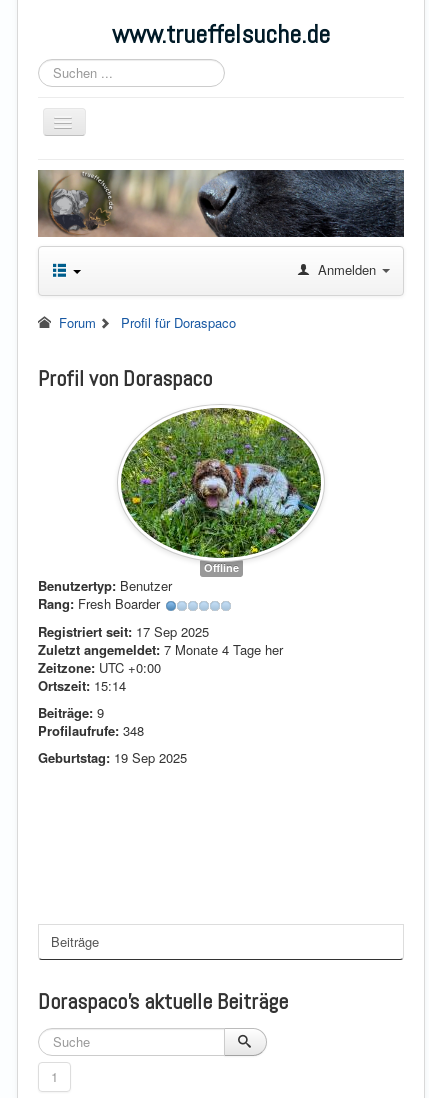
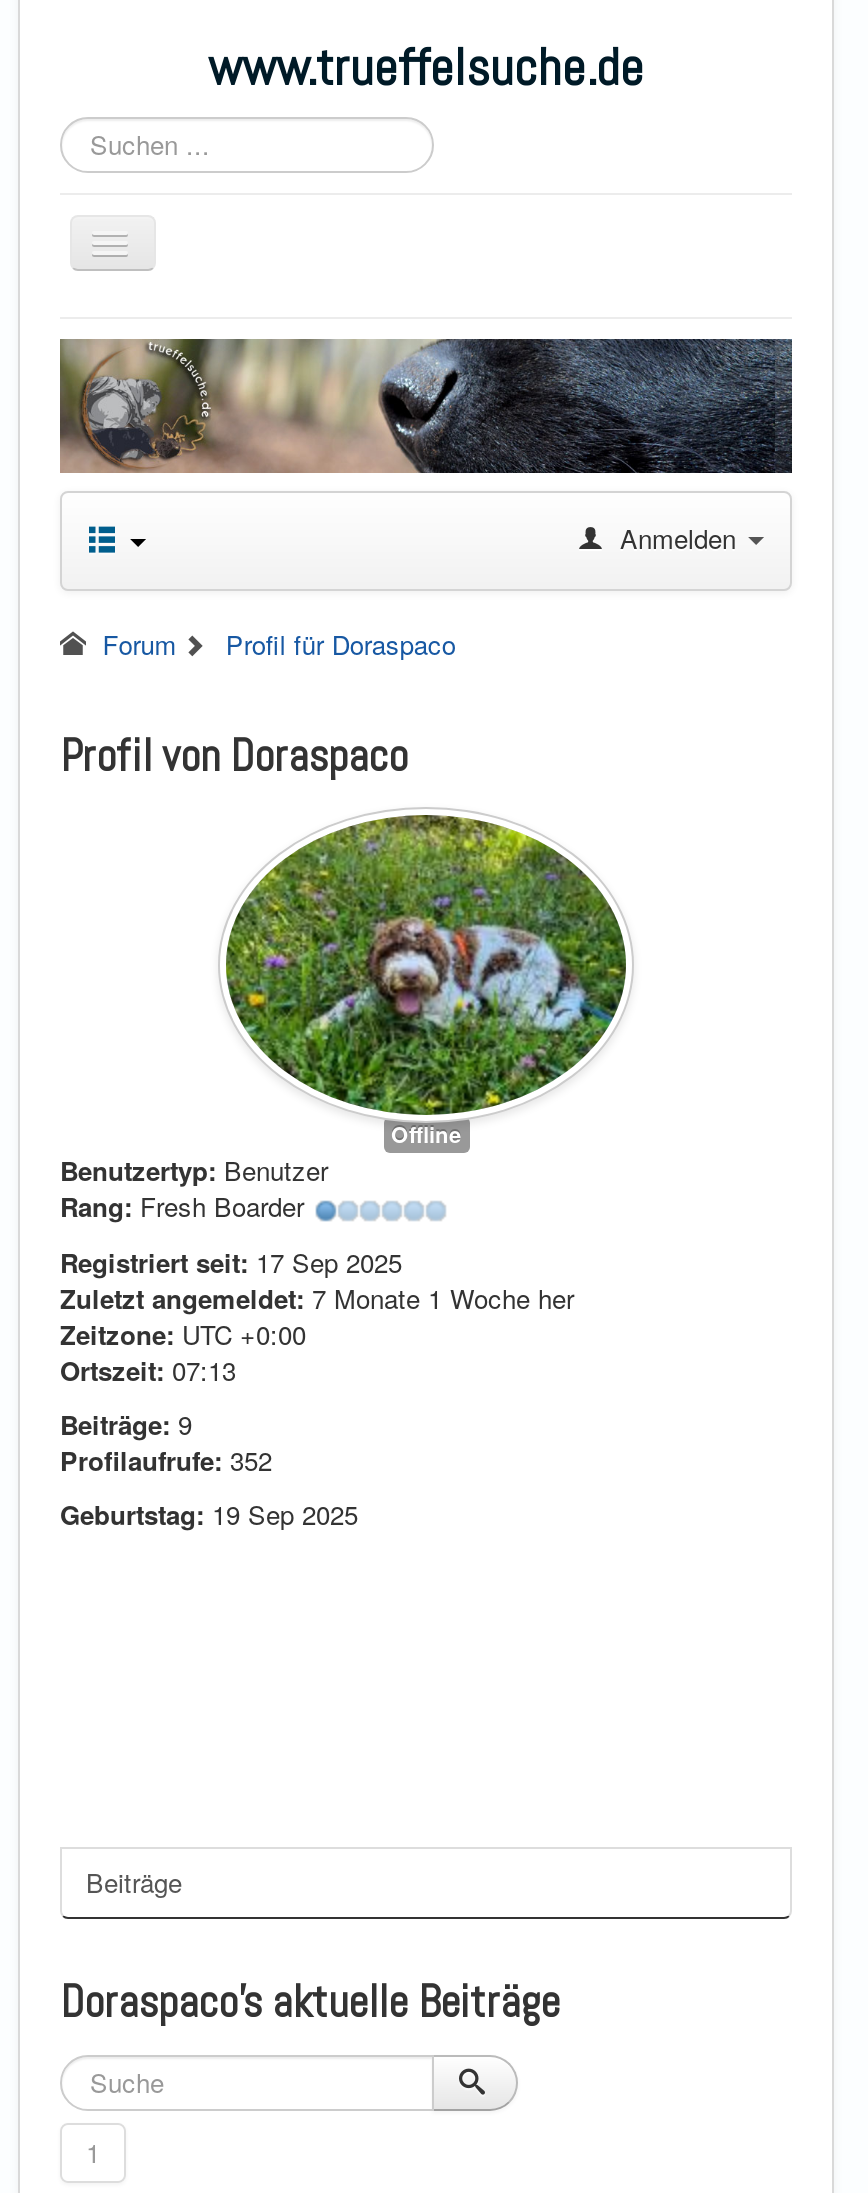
[38,640,283,659] Zuletzt angemeldet: 7 Monate 4 Tage her -> [60,1278,574,1316] Zuletzt angemeldet: 7 Monate 1 Woche her
[38,676,126,695] Ortszeit: 15:14 -> [60,1350,236,1388] Ortszeit: 07:13
[38,721,144,740] Profilaufrufe: 348 -> [60,1440,272,1478] Profilaufrufe: 352

